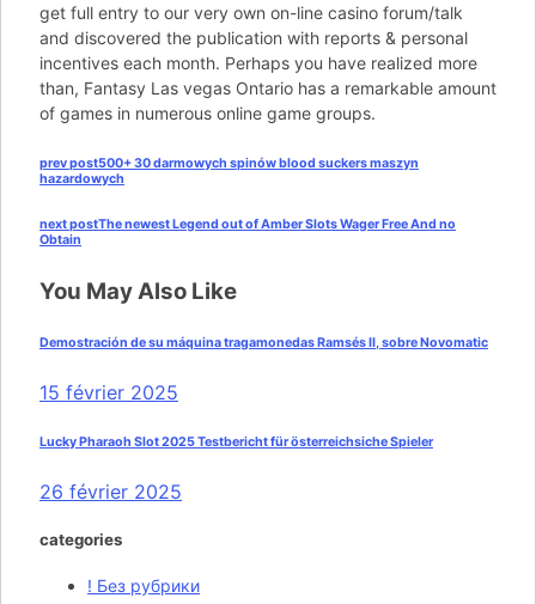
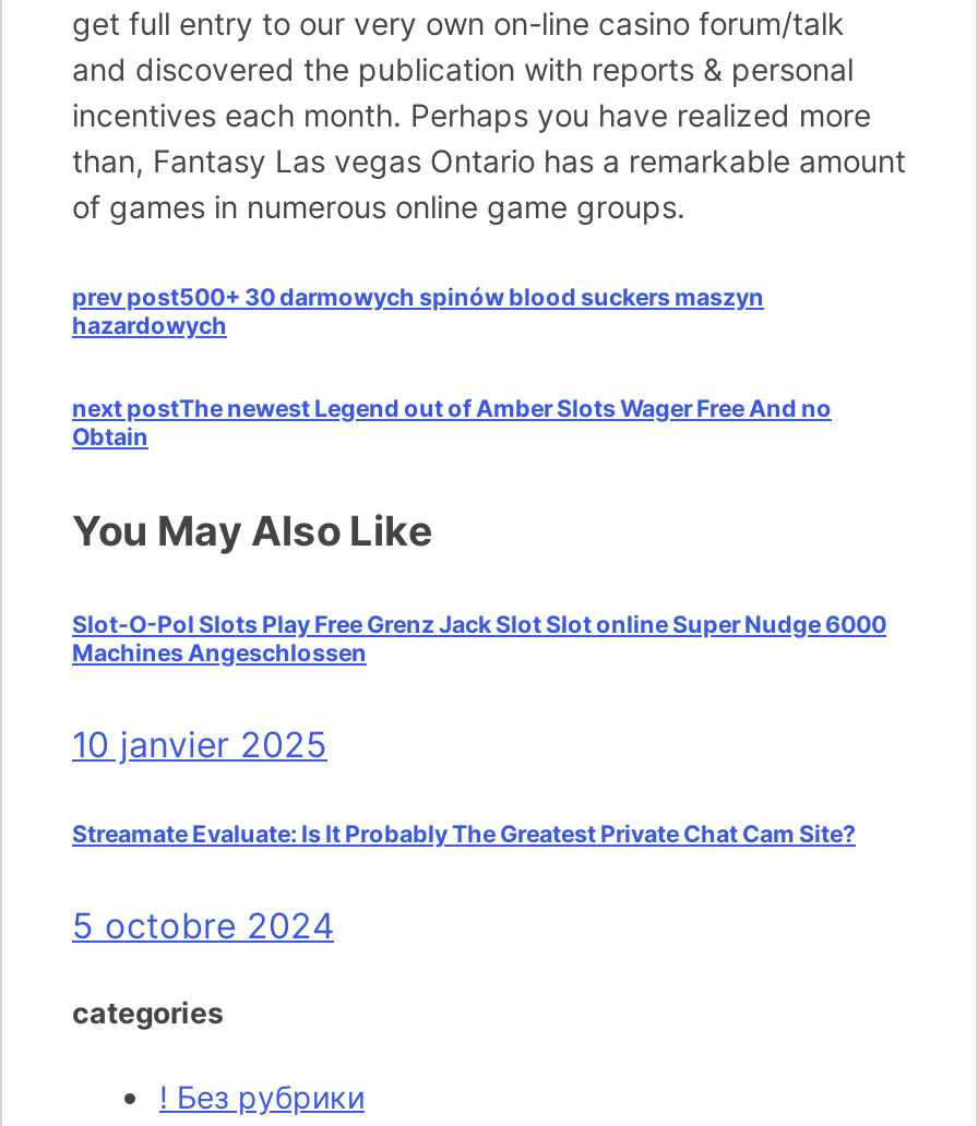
[39,335,488,350] Demostración de su máquina tragamonedas Ramsés II, sobre Novomatic -> [72,611,886,667] Slot-O-Pol Slots Play Free Grenz Jack Slot Slot online Super Nudge 6000 | Machines Angeschlossen
[39,380,178,404] 15 février 2025 -> [72,722,327,766] 10 janvier 2025
[39,434,433,449] Lucky Pharaoh Slot 2025 Testbericht für österreichsiche Spieler -> [72,820,856,848] Streamate Evaluate: Is It Probably The Greatest Private Chat Cam Site?
[39,479,182,503] 26 février 2025 -> [72,903,334,946] 5 octobre 2024

